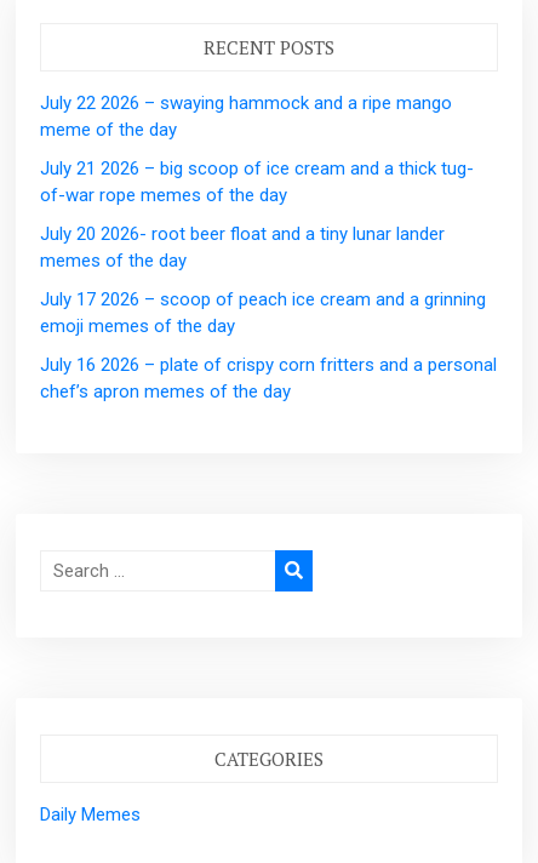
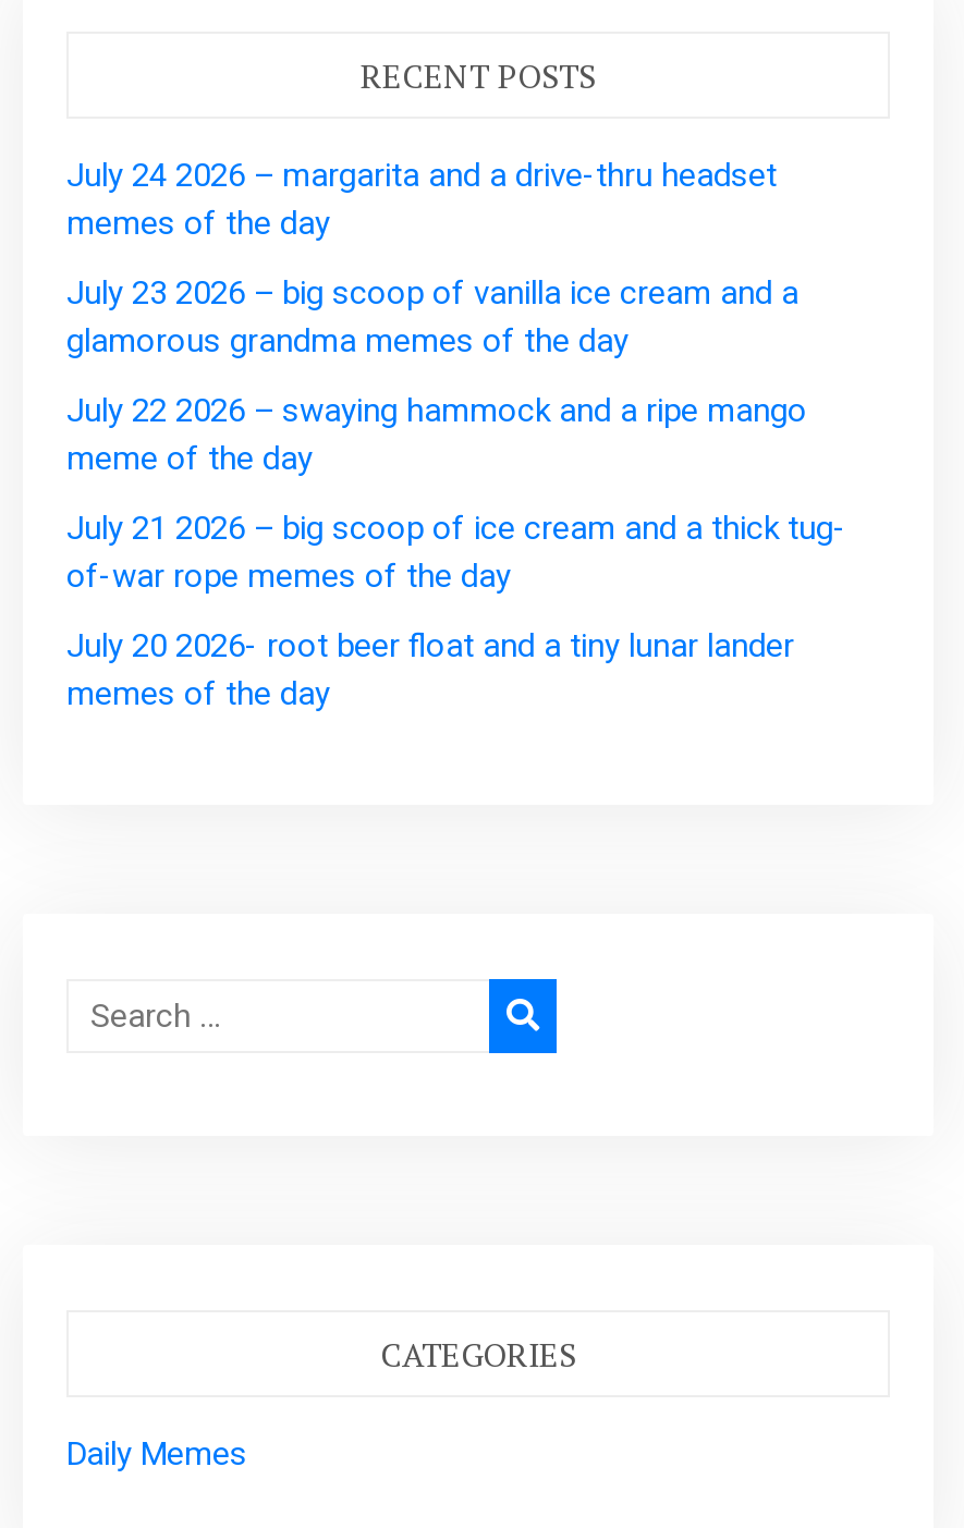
none -> [66,156,798,360] July 24 2026 – margarita and a drive-thru headset | memes of the day | July 23 2026 – big scoop of vanilla ice cream and a | glamorous grandma memes of the day
moved [40,92,474,272] -> [66,391,846,713]: July 22 2026 – swaying hammock and a ripe mango | meme of the day | July 21 2026 – big scoop of ice cream and a thick tug- | of-war rope memes of the day | July 20 2026- root beer float and a tiny lunar lander | memes of the day
[40,288,497,402] July 17 2026 – scoop of peach ice cream and a grinning | emoji memes of the day | July 16 2026 – plate of crispy corn fritters and a personal | chef’s apron memes of the day -> none

